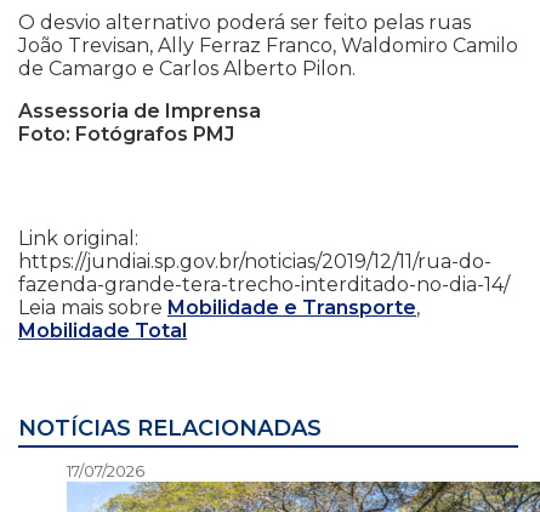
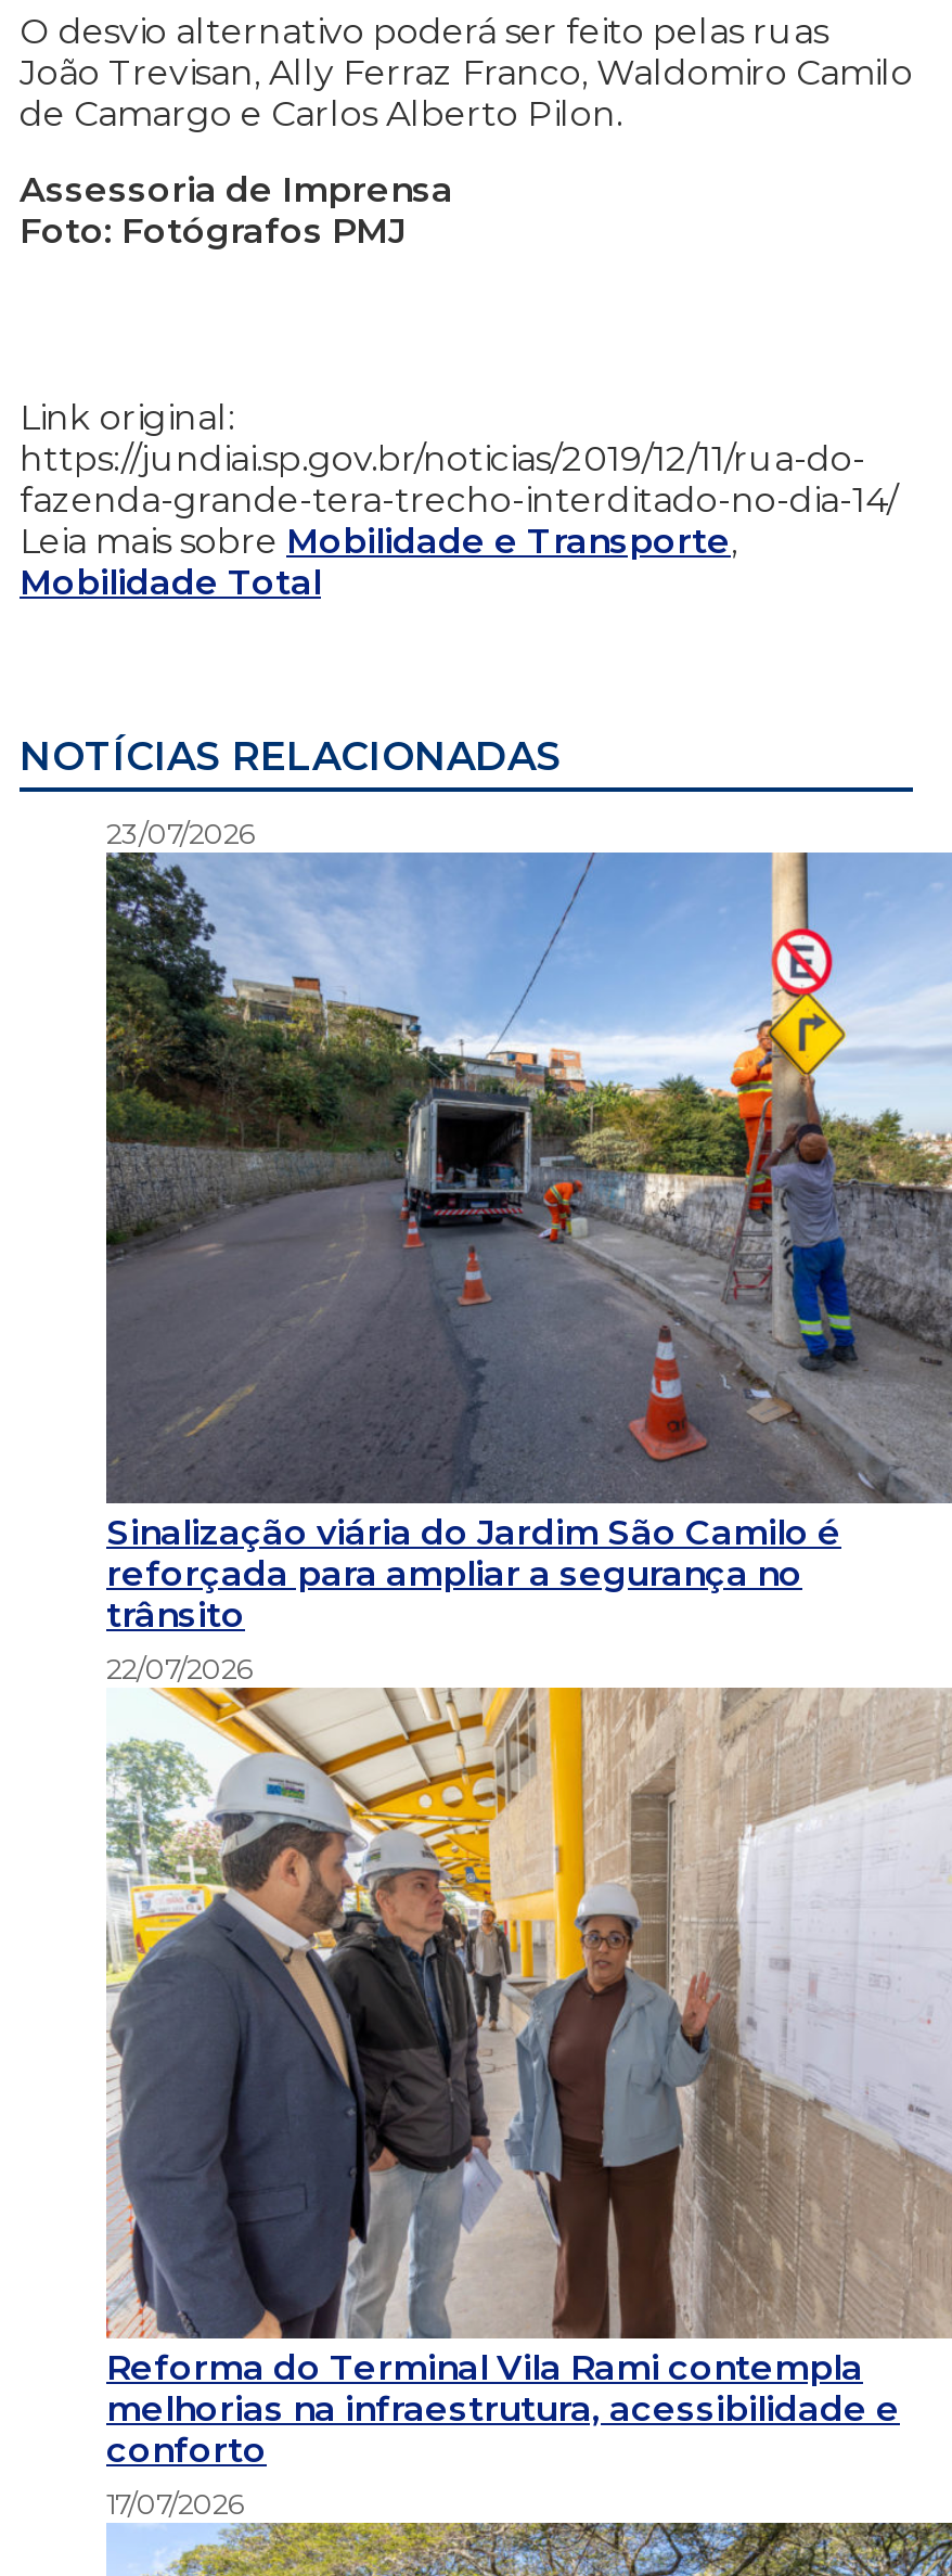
none -> [104,816,945,1505] [image] | 23/07/2026
none -> [104,1686,945,2471] [image] | Reforma do Terminal Vila Rami contempla | melhorias na infraestrutura, acessibilidade e | conforto
none -> [106,1512,841,1685] Sinalização viária do Jardim São Camilo é | reforçada para ampliar a segurança no | trânsito | 22/07/2026

